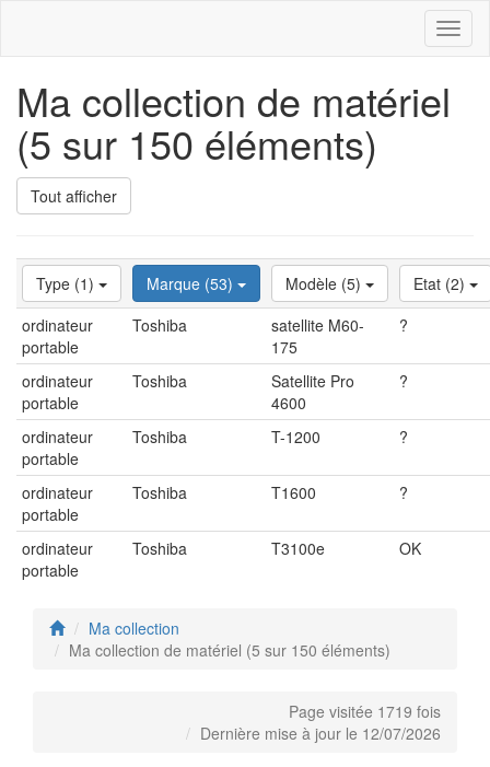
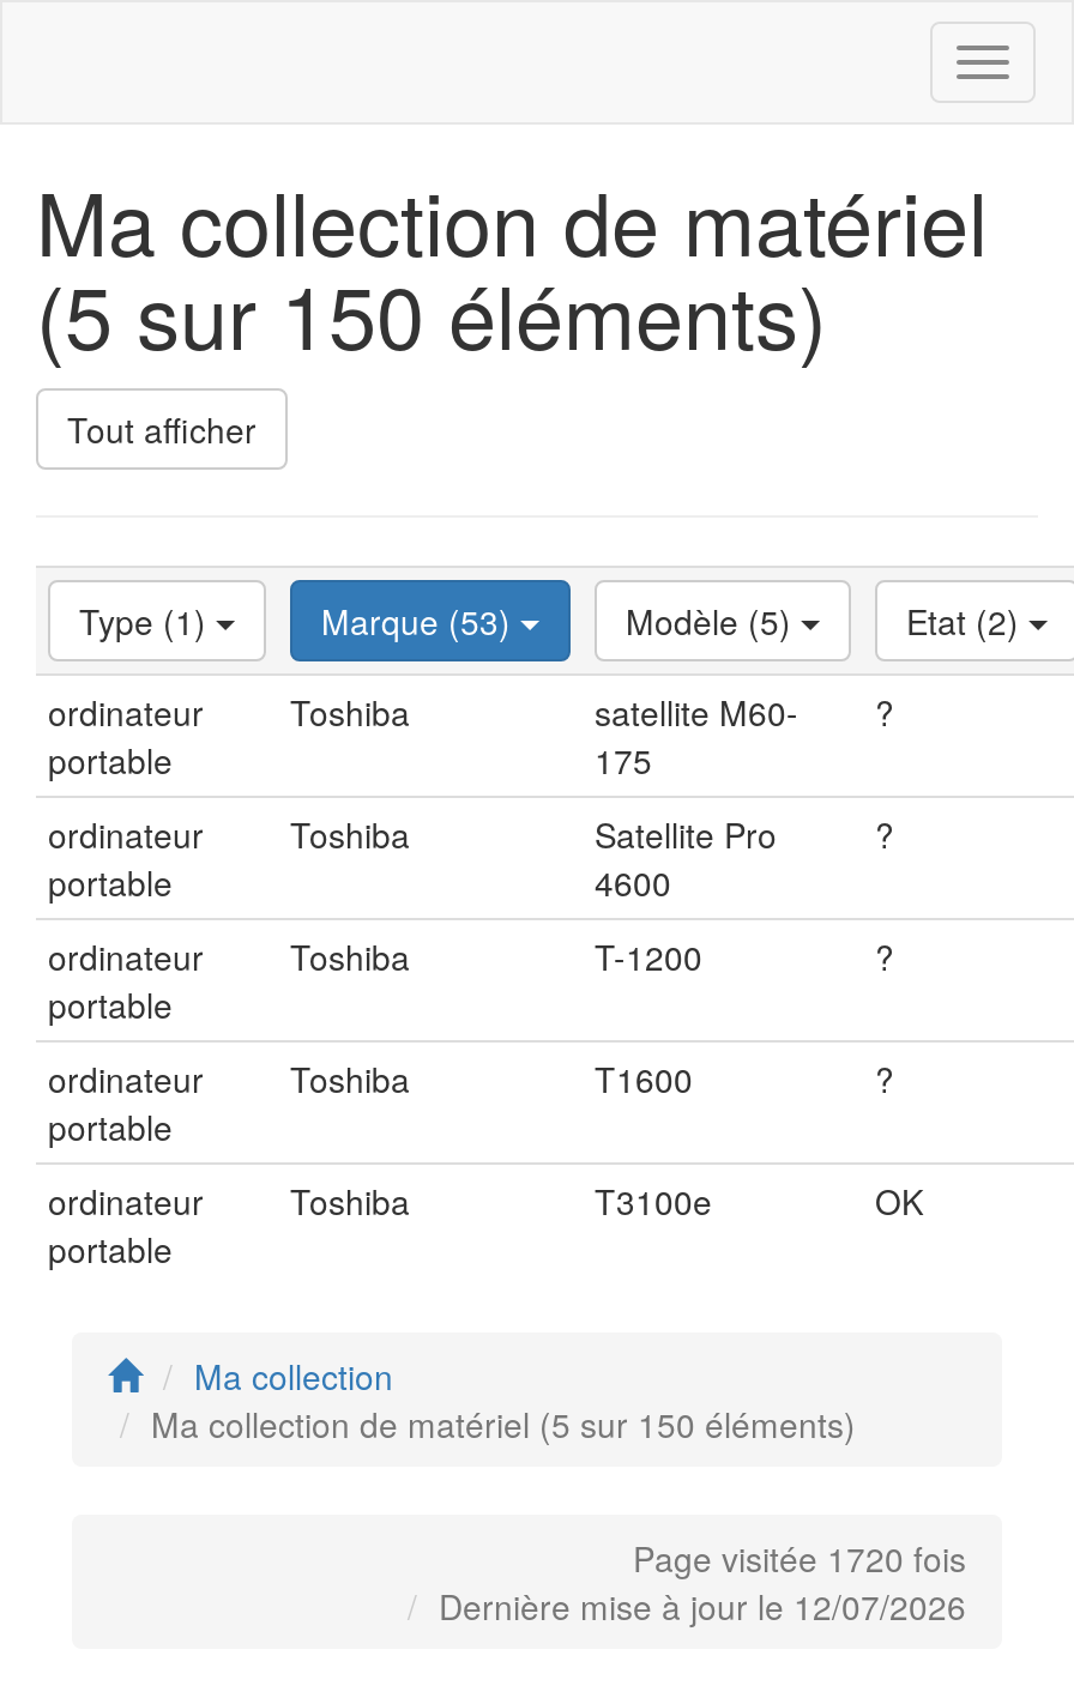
[289,700,441,722] Page visitée 1719 fois -> [633,1534,966,1582] Page visitée 1720 fois

